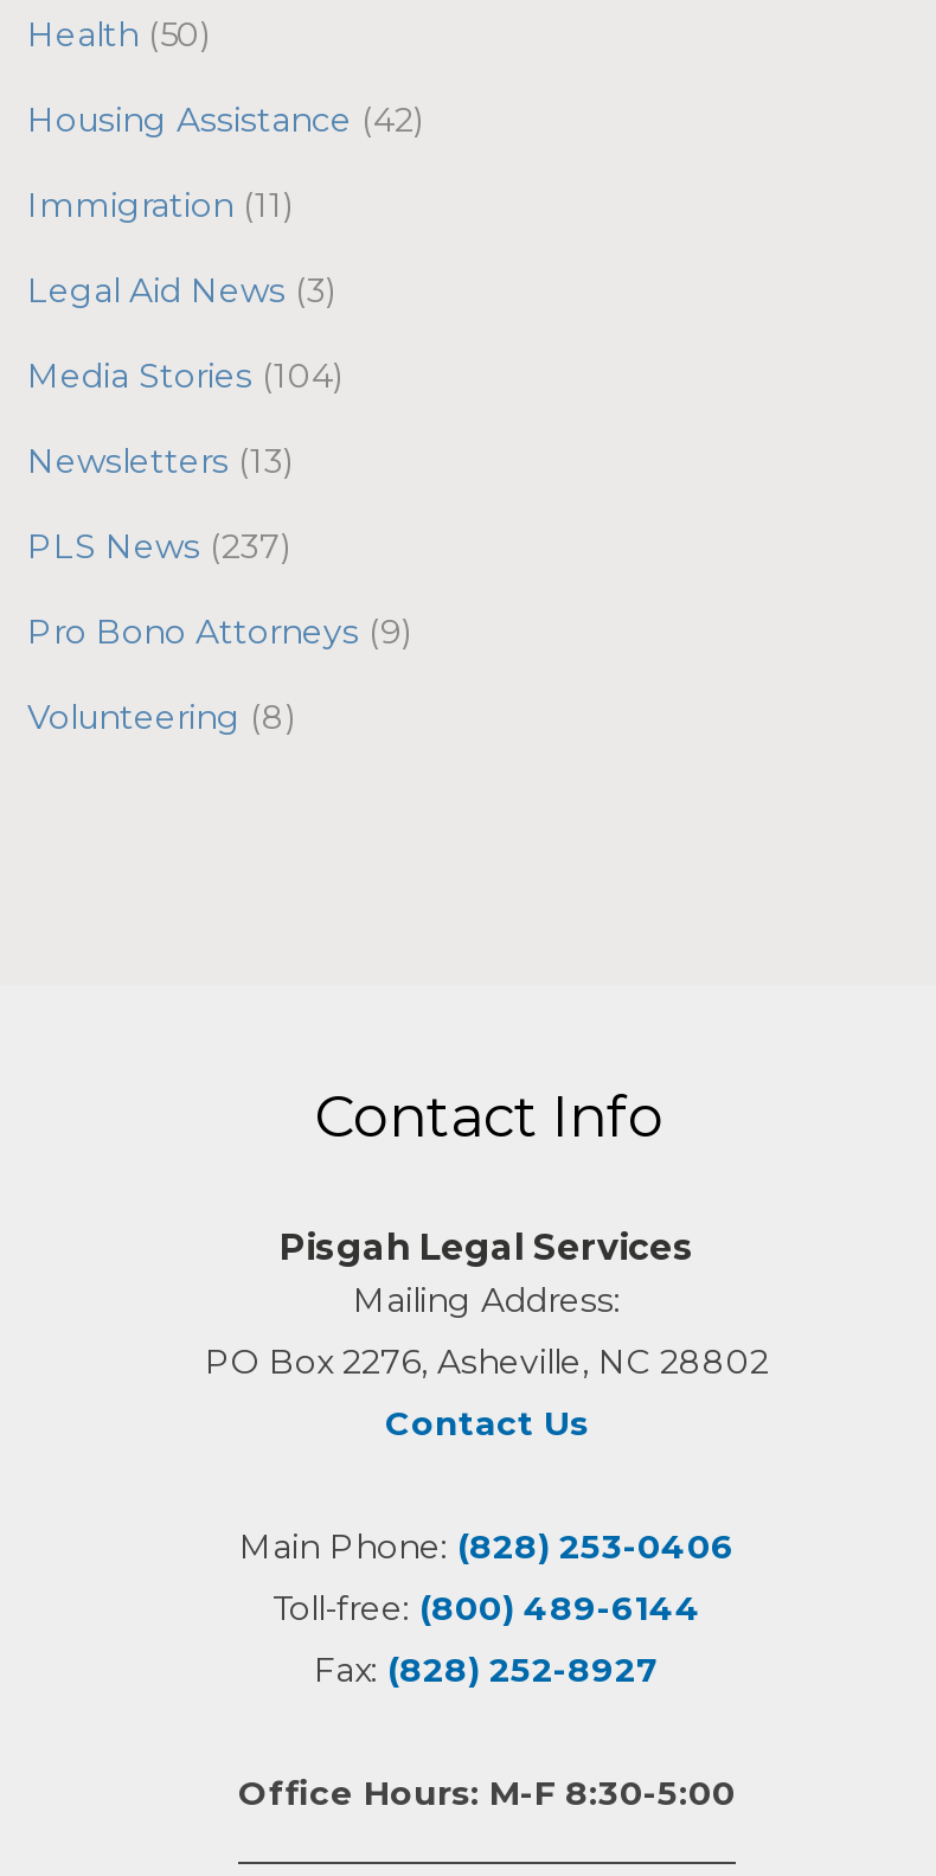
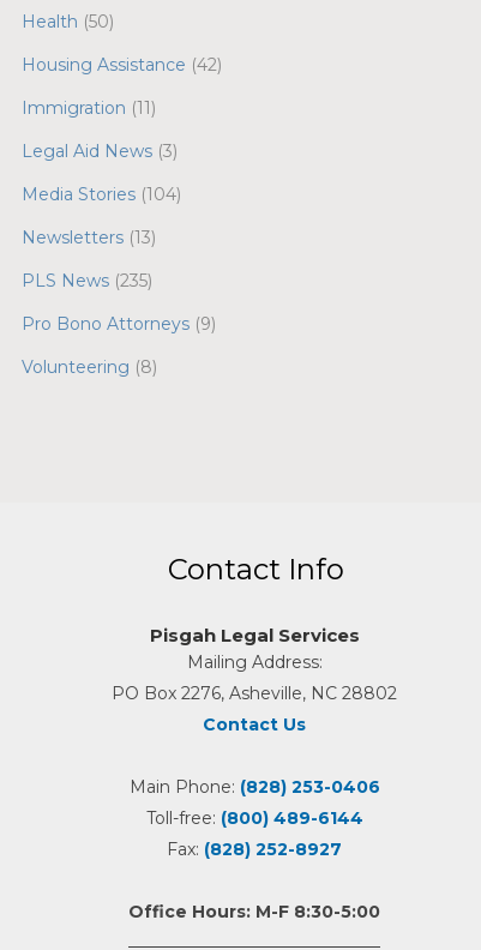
[27,524,290,567] PLS News (237) -> [22,269,152,291] PLS News (235)

